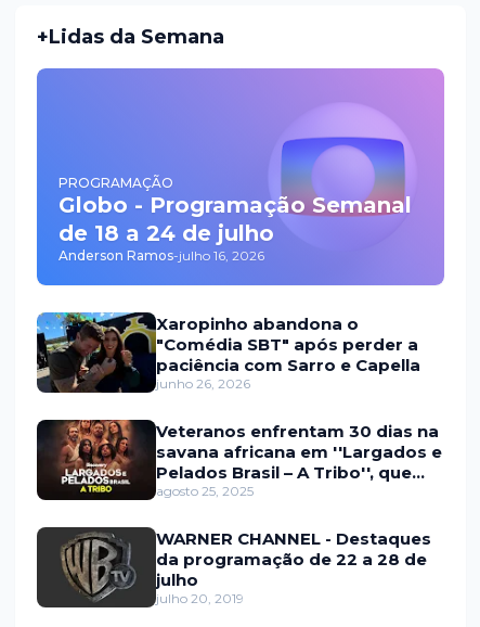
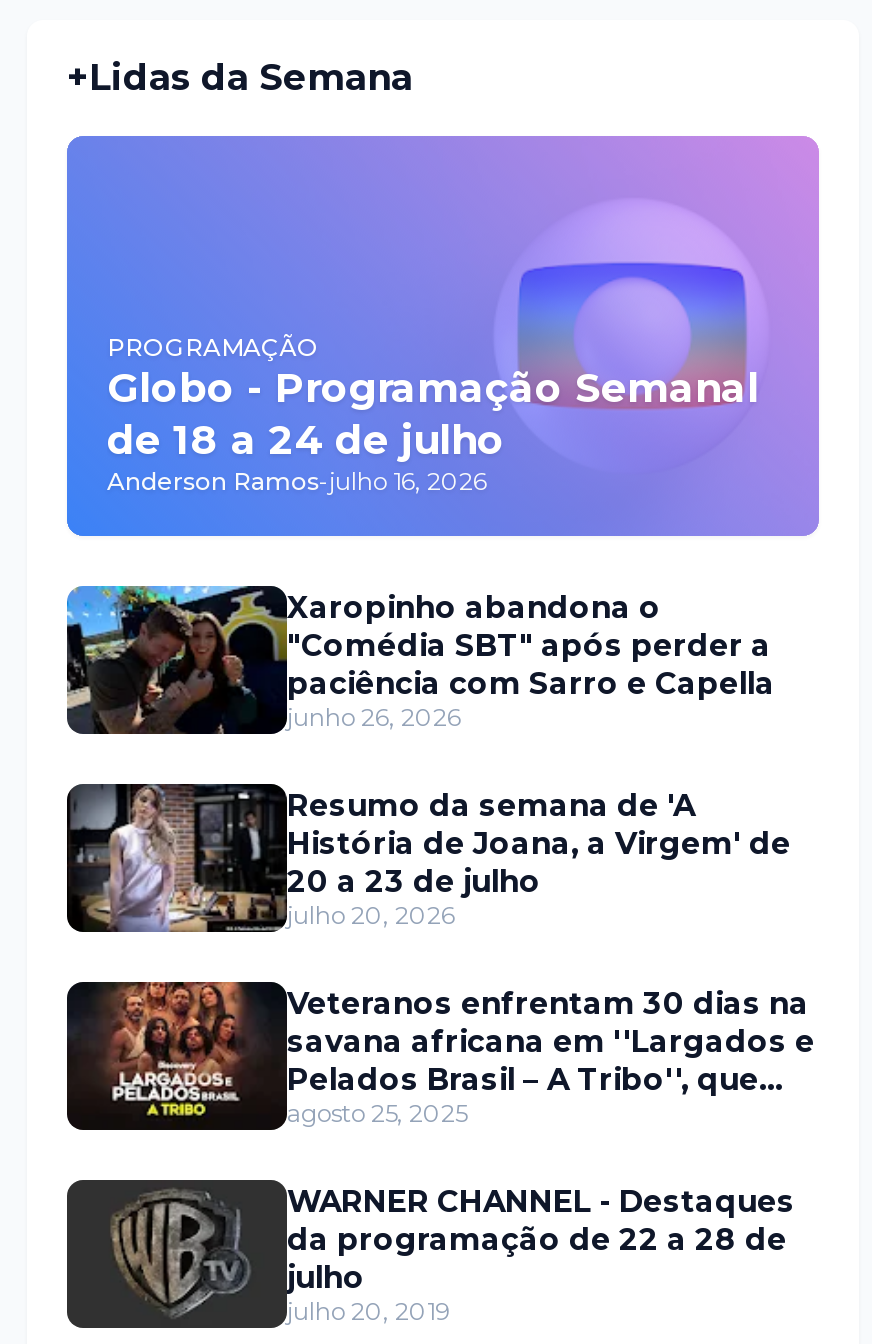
none -> [71,782,791,934] [image] | Resumo da semana de 'A | História de Joana, a Virgem' de | 20 a 23 de julho | julho 20, 2026

